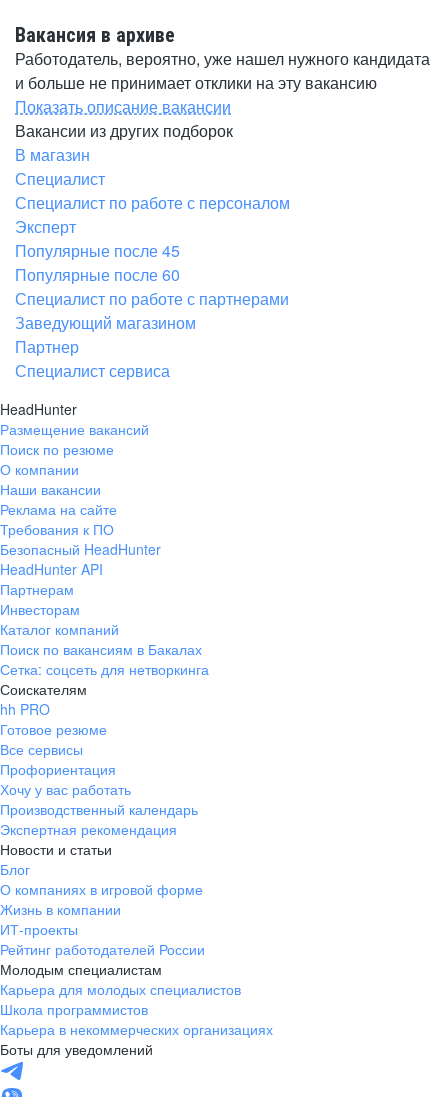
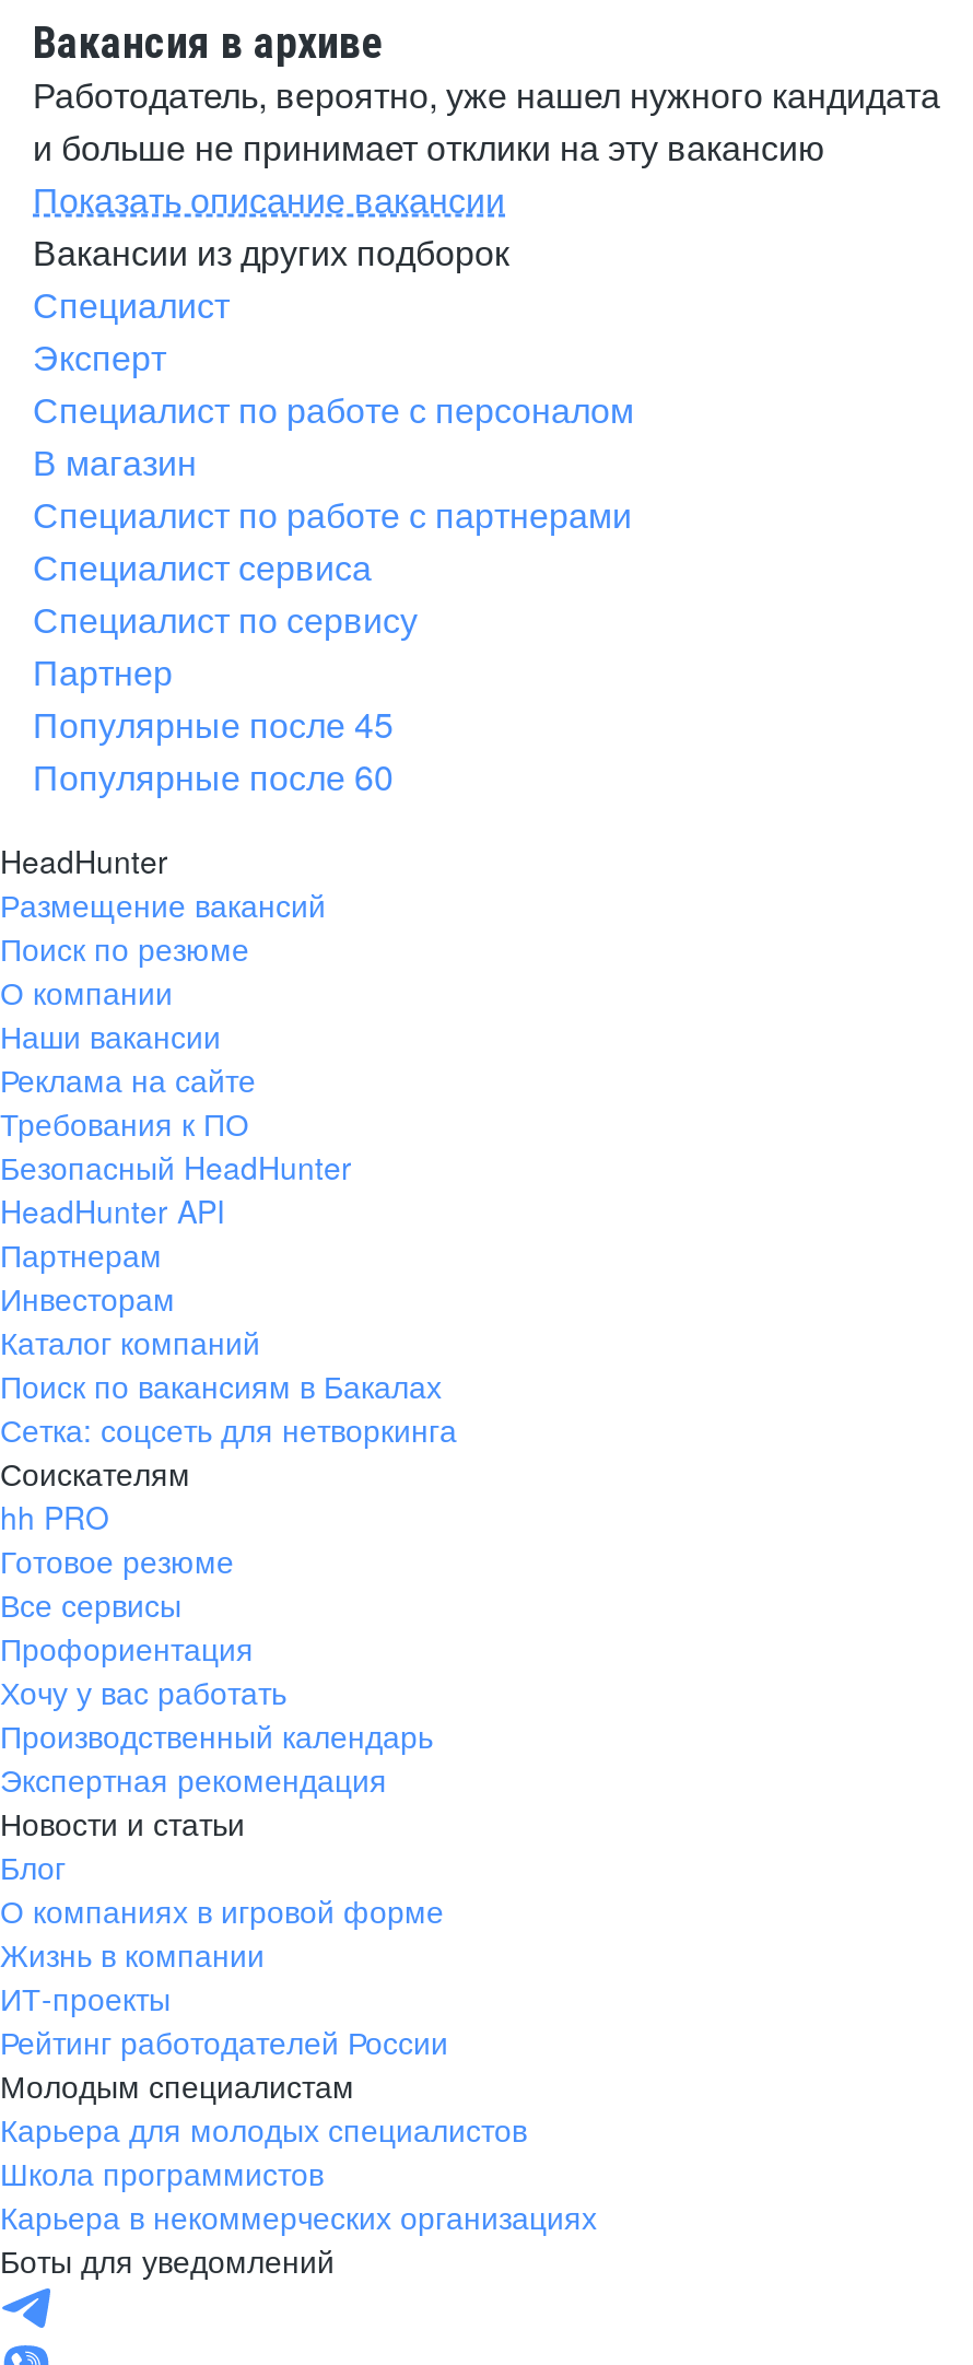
moved [15,143,90,166] -> [33,436,197,487]: В магазин
moved [15,167,290,238] -> [33,279,634,434]: Специалист | Специалист по работе с персоналом | Эксперт
none -> [33,594,418,644] Специалист по сервису
moved [15,239,180,286] -> [33,699,394,801]: Популярные после 45 | Популярные после 60
moved [15,287,289,310] -> [33,489,632,539]: Специалист по работе с партнерами
[15,311,196,334] Заведующий магазином -> none
moved [15,335,170,382] -> [33,541,372,696]: Партнер | Специалист сервиса

